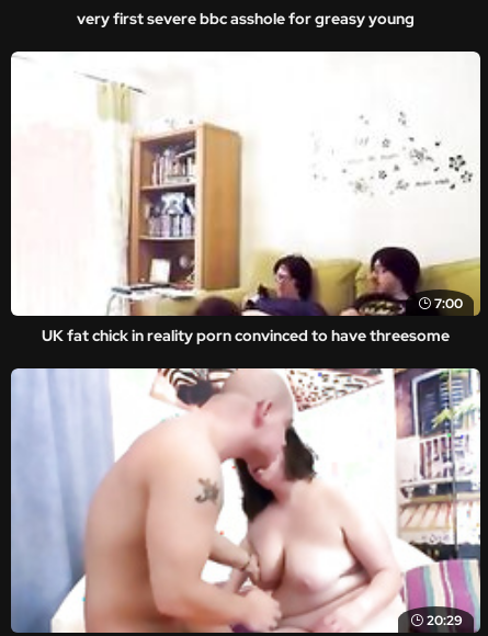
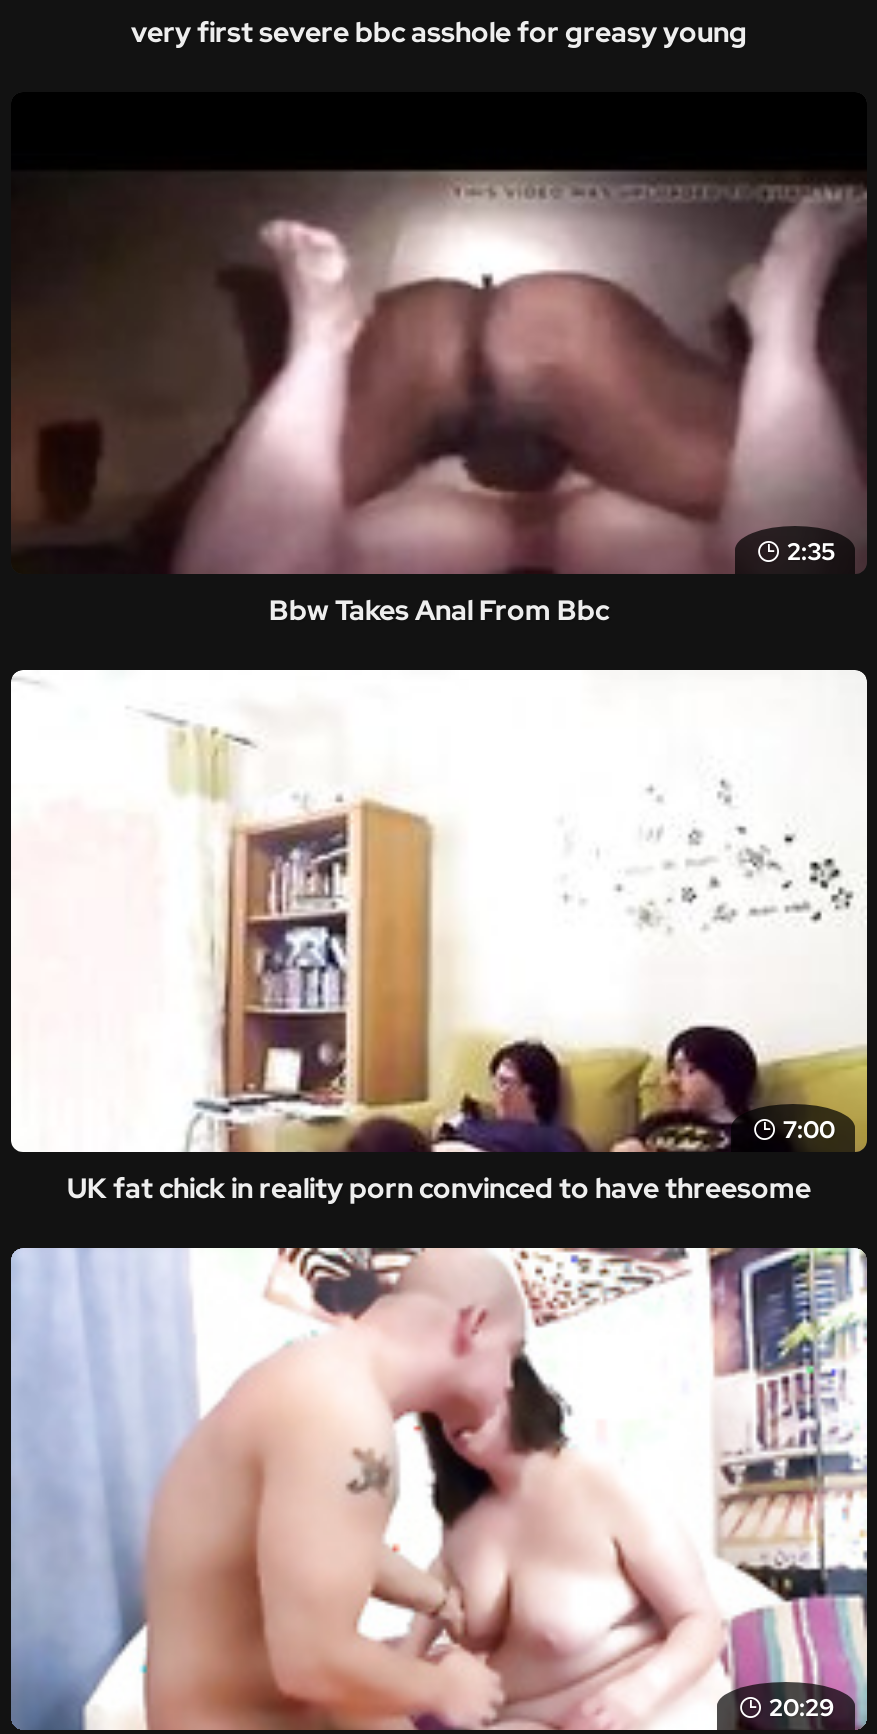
none -> [11,170,867,628] [image] | 2:35 | Bbw Takes Anal From Bbc

